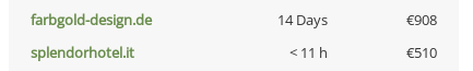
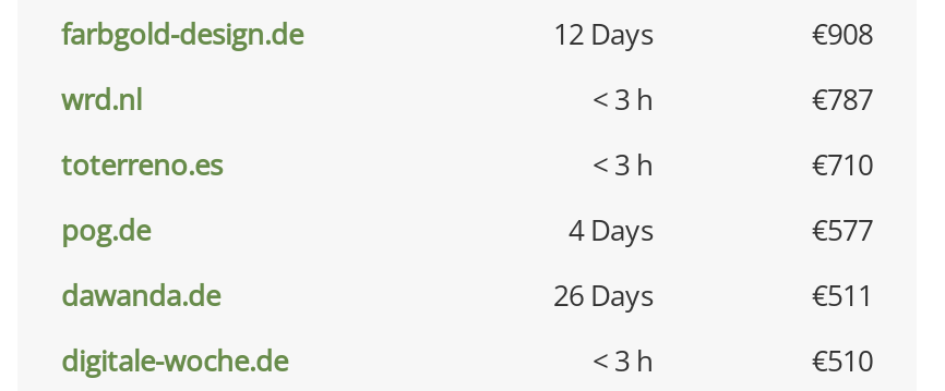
[277,10,327,29] 14 Days -> [553,14,654,53] 12 Days
[31,43,327,62] splendorhotel.it | < 11 h -> [61,80,873,380] wrd.nl | < 3 h | €787 | toterreno.es | < 3 h | €710 | pog.de | 4 Days | €577 | dawanda.de | 26 Days | €511 | digitale-woche.de | < 3 h

